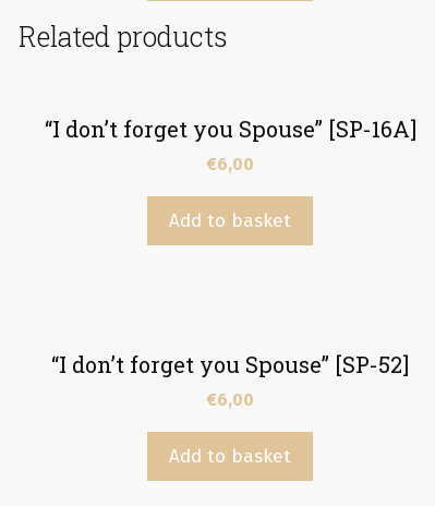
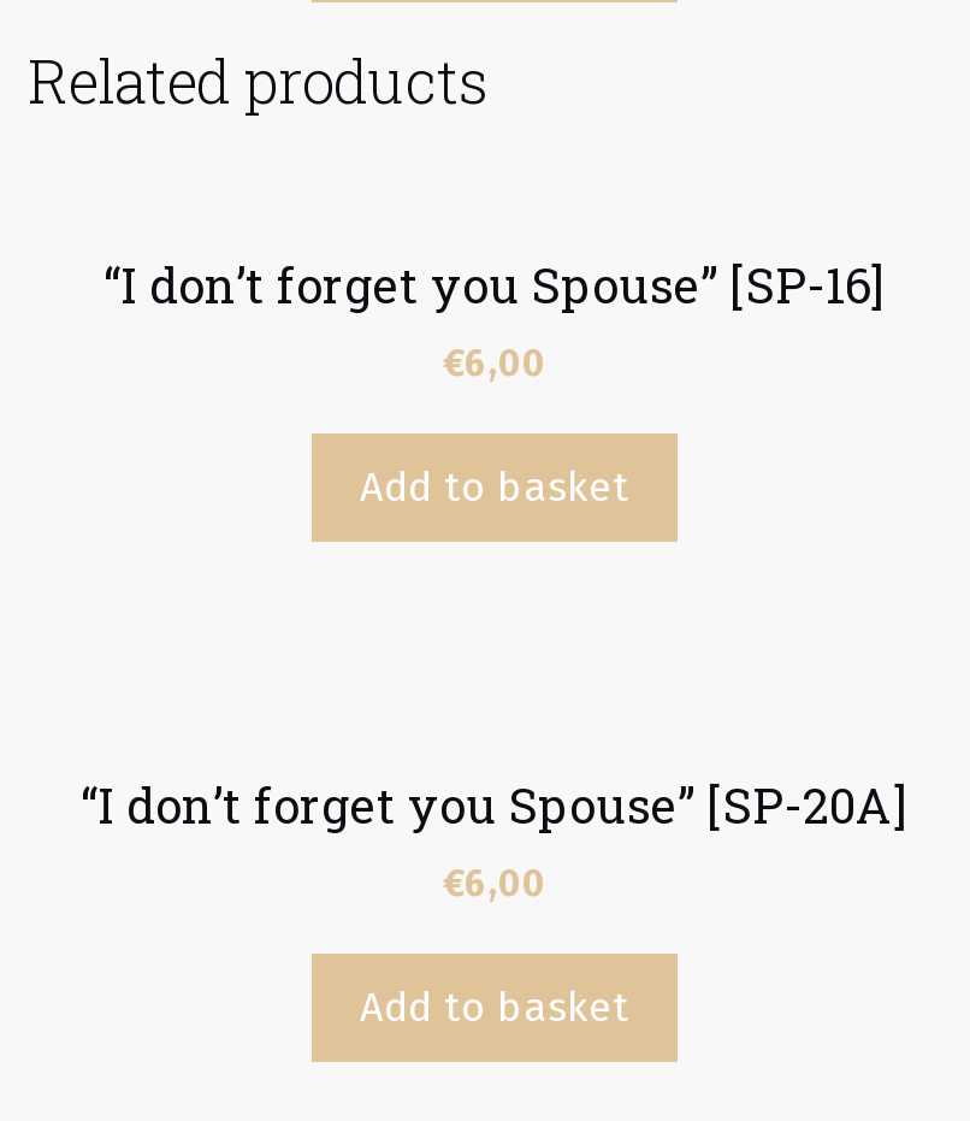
[44,114,416,142] “I don’t forget you Spouse” [SP-16A] -> [103,252,886,315] “I don’t forget you Spouse” [SP-16]
[51,350,409,378] “I don’t forget you Spouse” [SP-52] -> [81,772,909,835] “I don’t forget you Spouse” [SP-20A]

